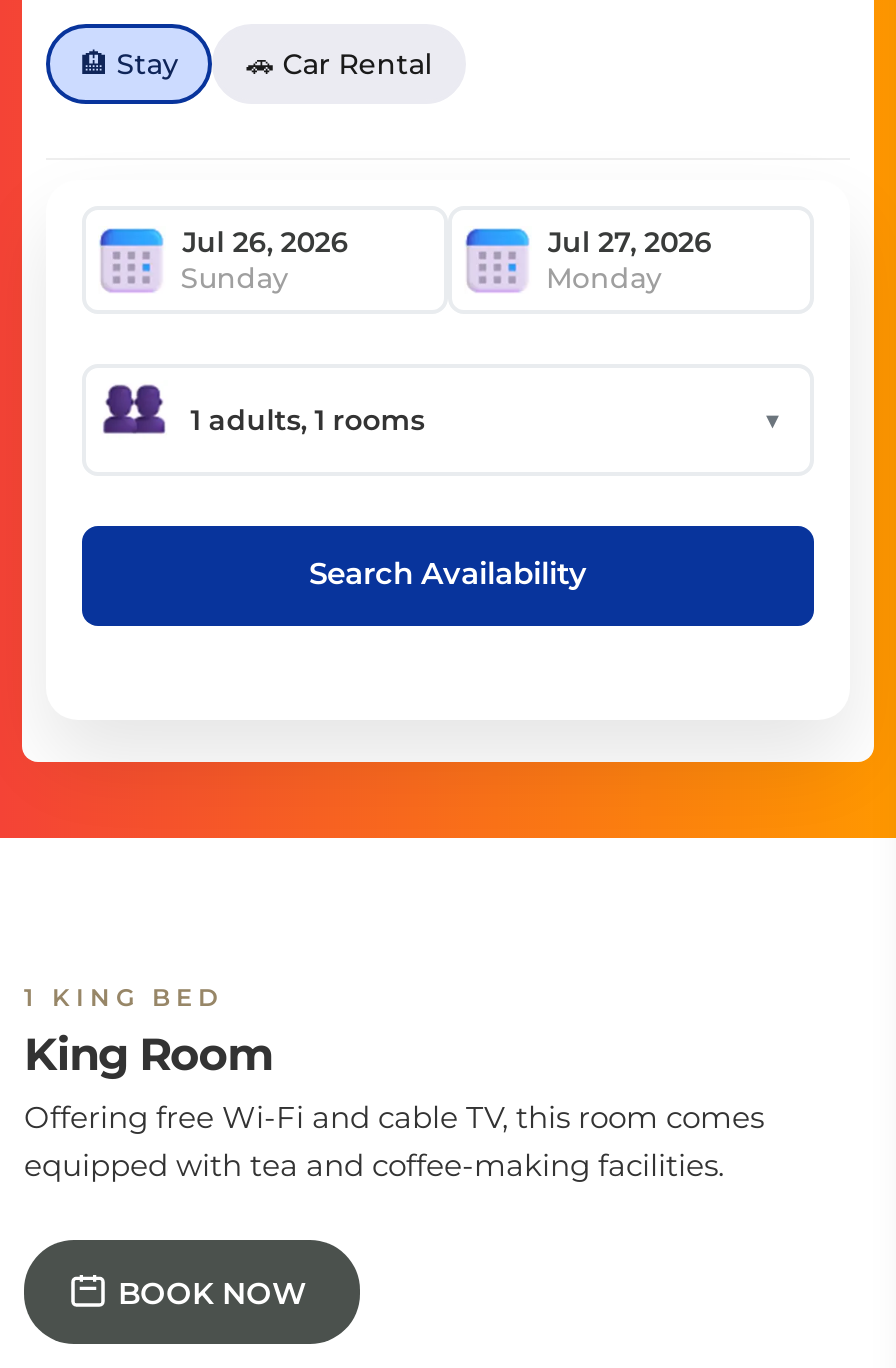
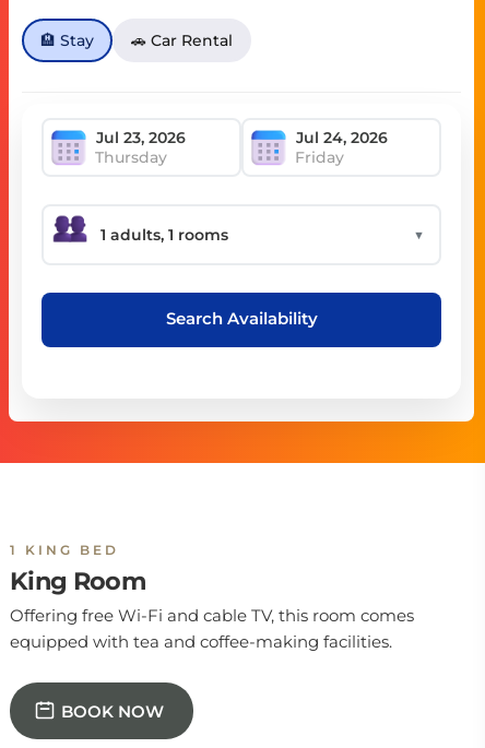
[180,259,662,295] Sunday | Monday -> [95,147,344,167] Thursday | Friday

